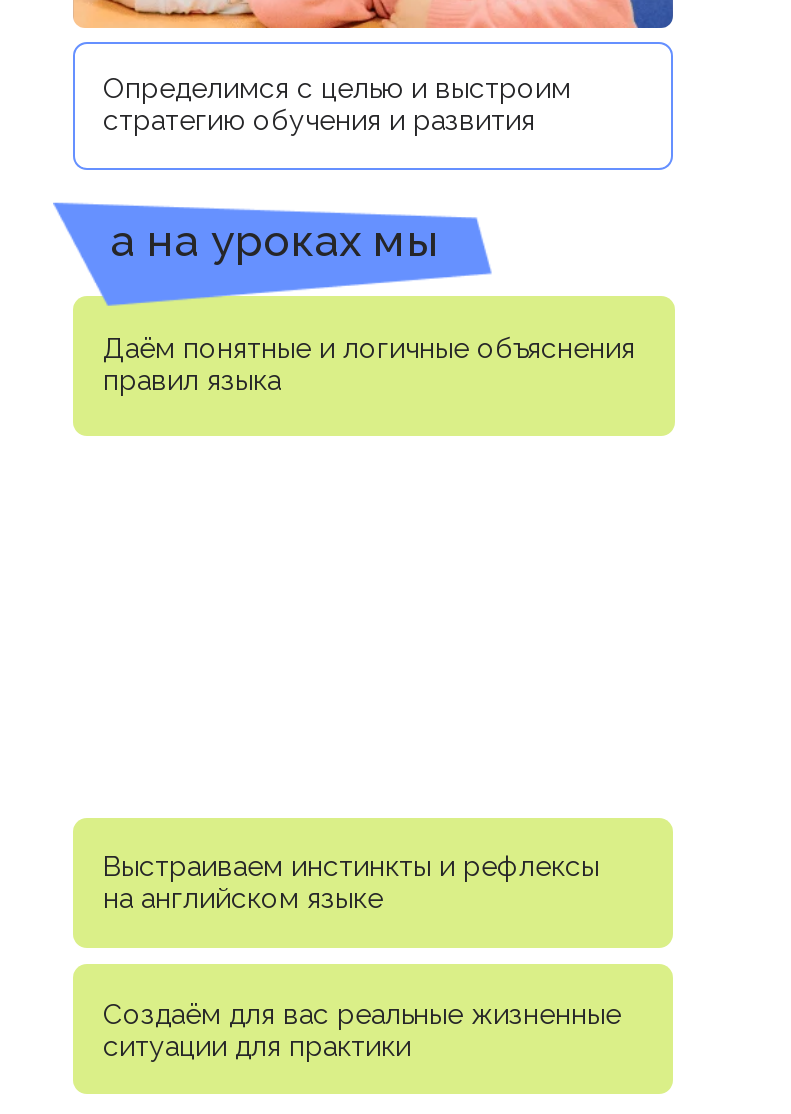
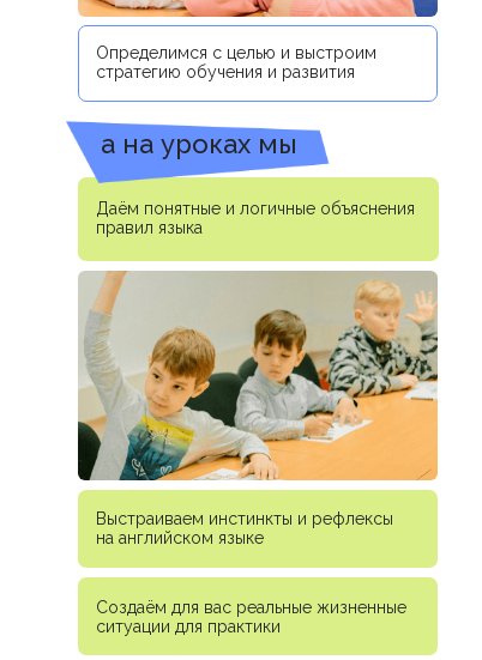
none -> [77,270,439,482] [image]

